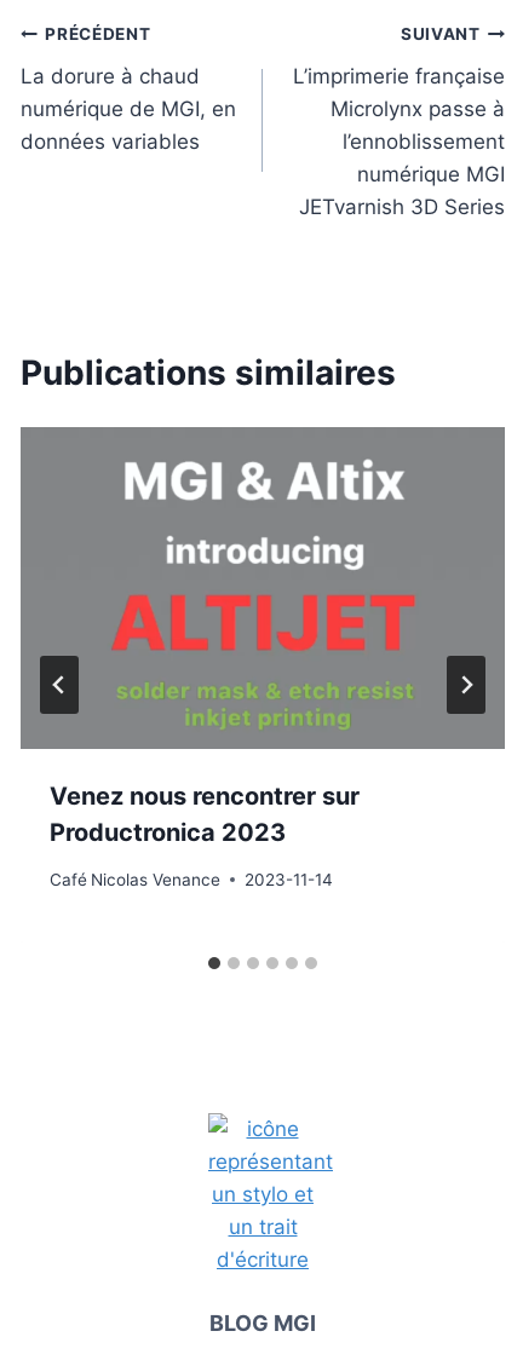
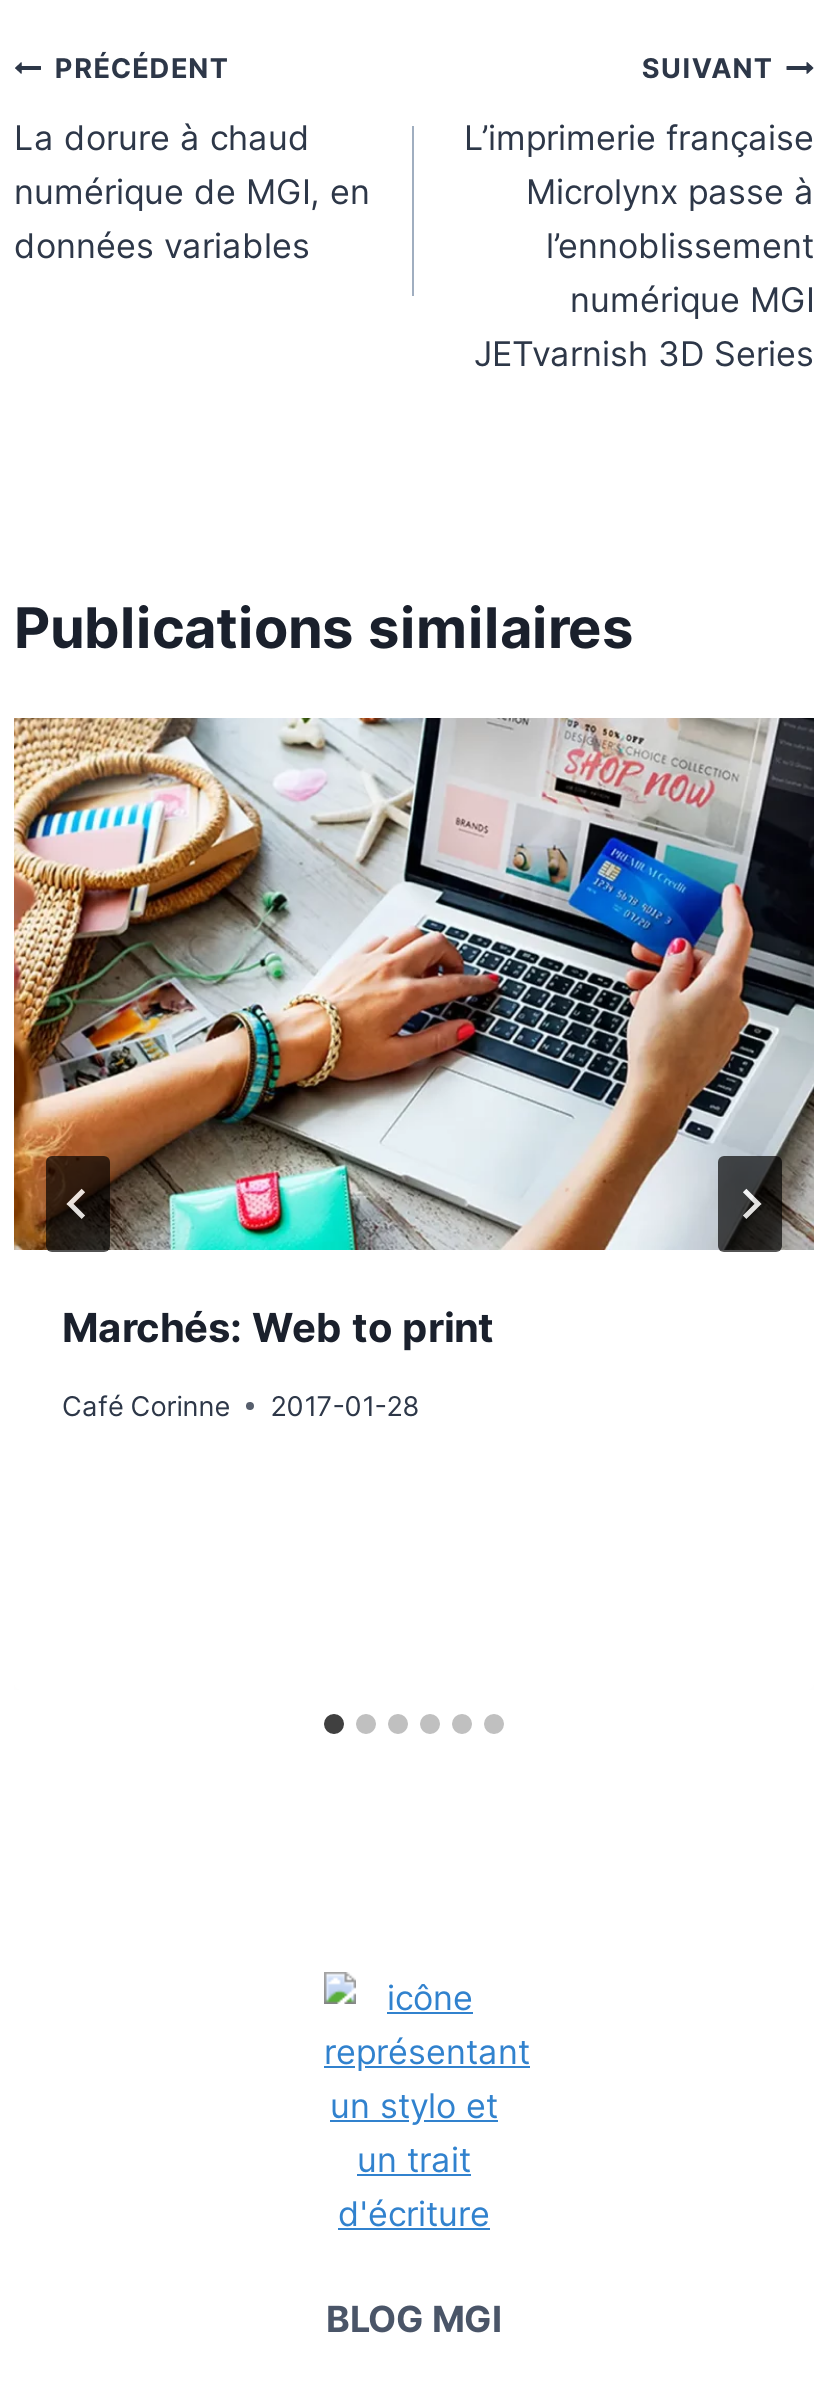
[19,426,504,847] [image] | Venez nous rencontrer sur | Productronica 2023 -> [12,716,814,1353] [image] | Marchés: Web to print
[50,870,333,889] Café Nicolas Venance | 2023-11-14 -> [62,1390,418,1422] Café Corinne | 2017-01-28

